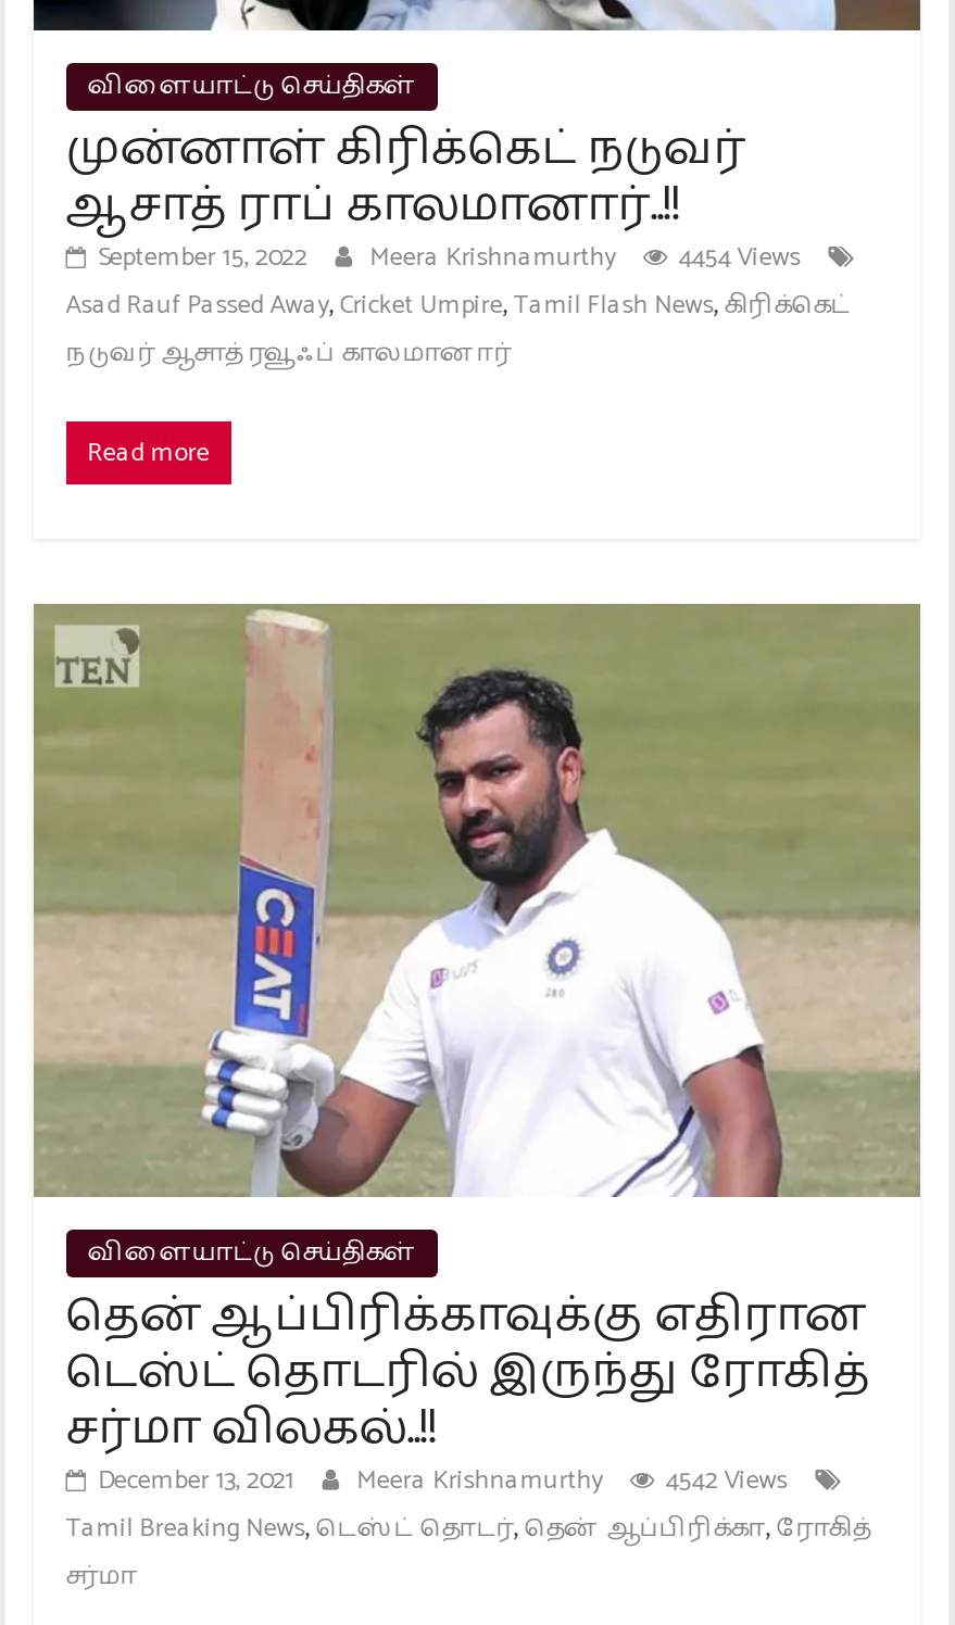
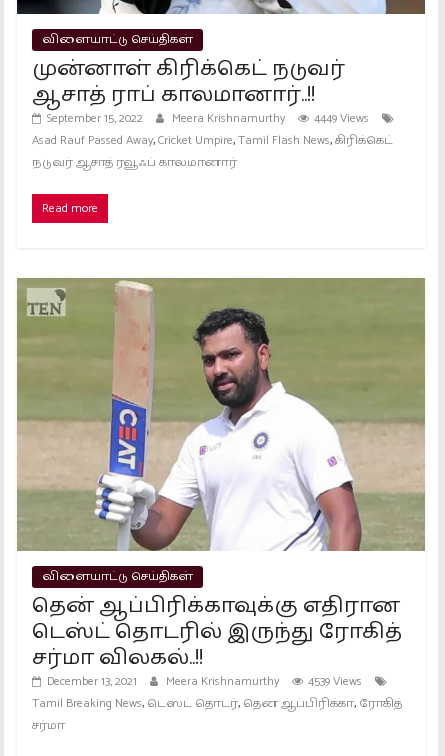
[98,238,800,279] September 15, 2022 Meera Krishnamurthy 4454 Views -> [47,109,369,128] September 15, 2022 Meera Krishnamurthy 4449 Views
[98,1461,787,1502] December 13, 2021 Meera Krishnamurthy 4542 Views -> [47,672,362,691] December 13, 2021 Meera Krishnamurthy 4539 Views

